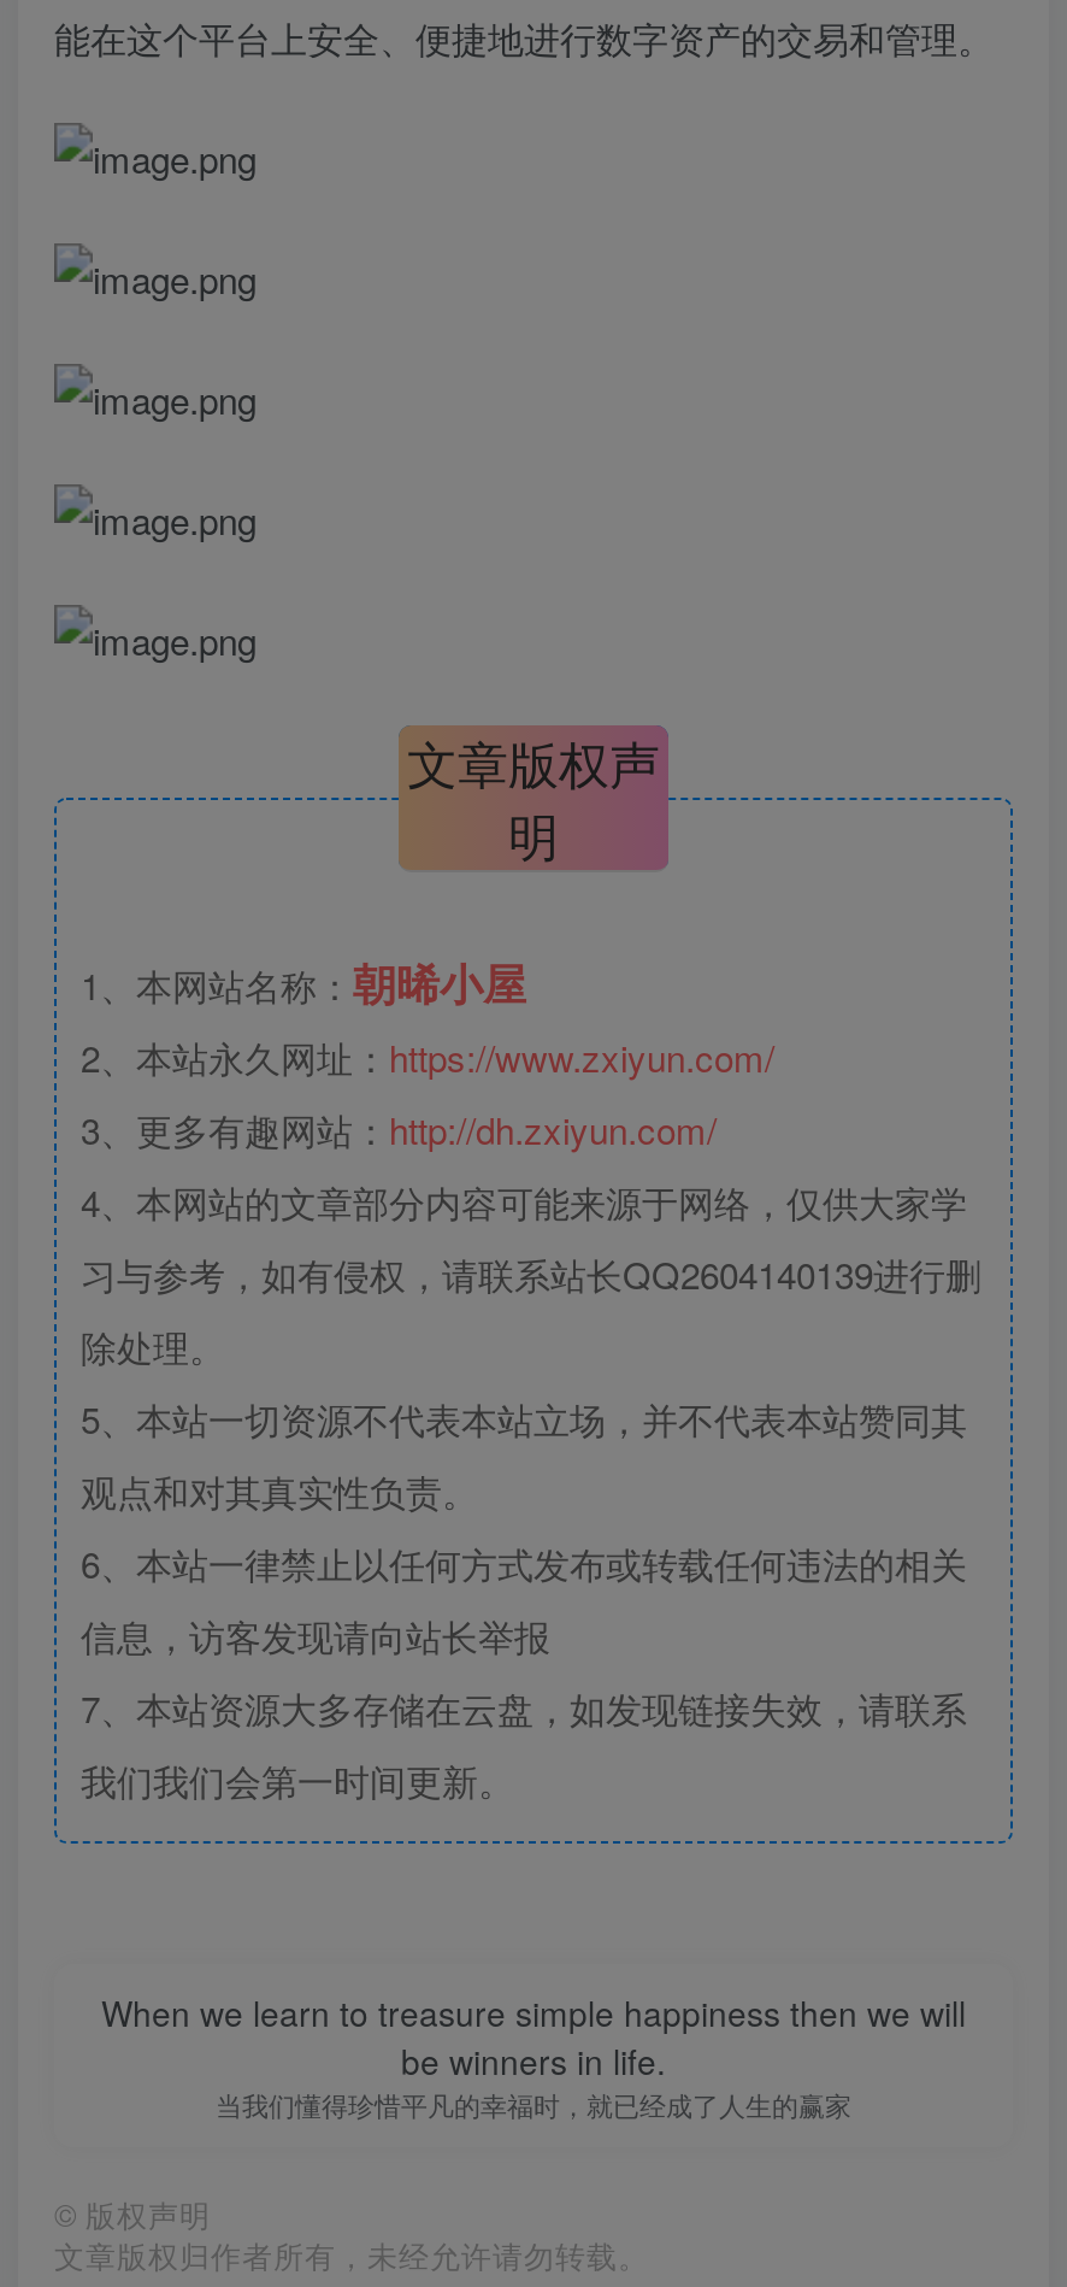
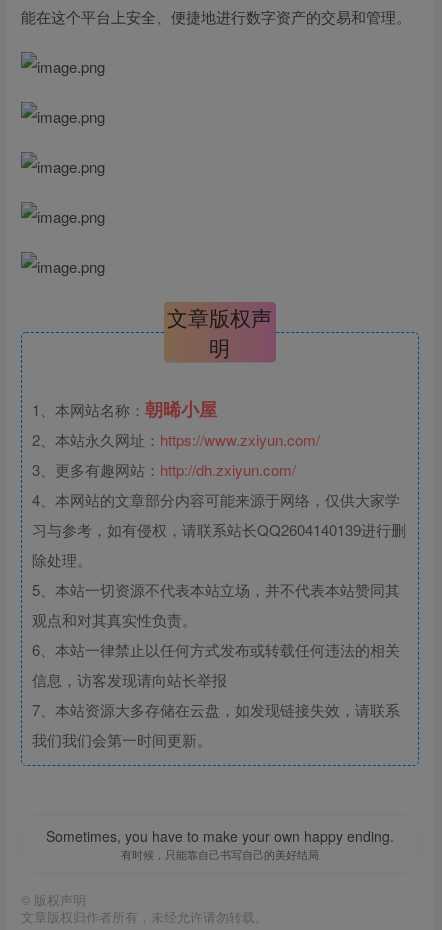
[101,1988,966,2123] When we learn to treasure simple happiness then we will | be winners in life. | 当我们懂得珍惜平凡的幸福时，就已经成了人生的赢家 -> [46,826,394,862] Sometimes, you have to make your own happy ending. | 有时候，只能靠自己书写自己的美好结局

